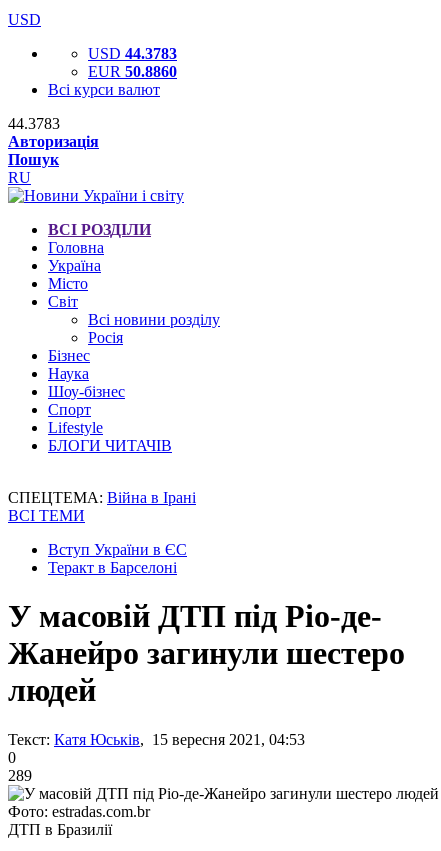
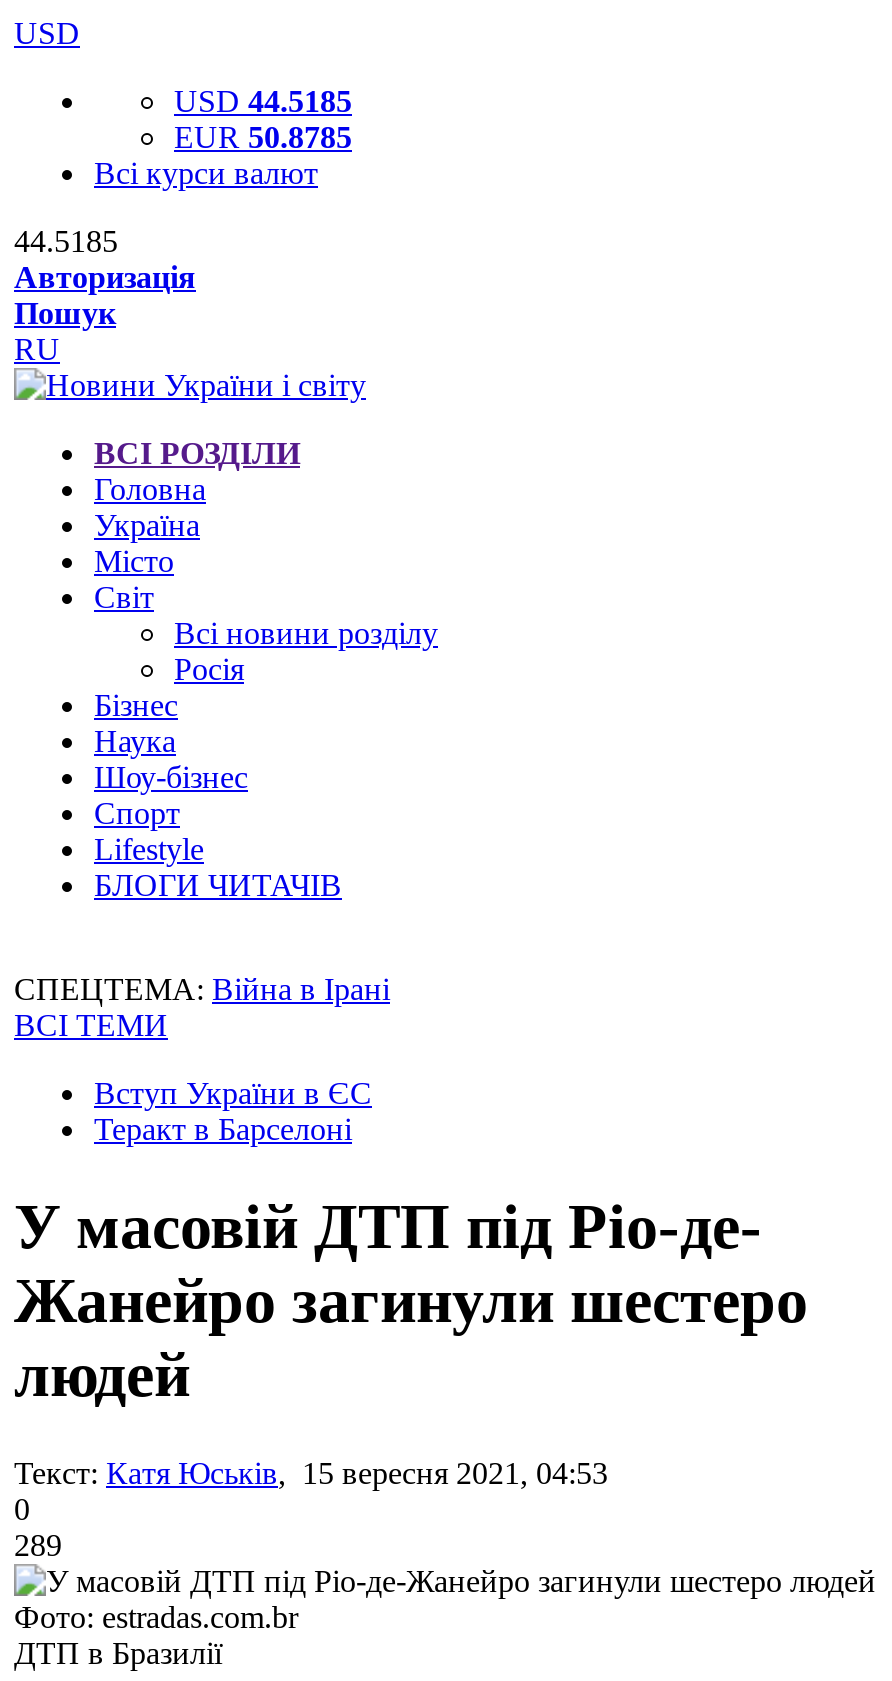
[88,45,177,62] USD 44.3783 -> [174,84,352,118] USD 44.5185
[88,63,177,80] EUR 50.8860 -> [174,120,352,154] EUR 50.8785
[8,115,60,132] 44.3783 -> [14,224,118,258] 44.5185

